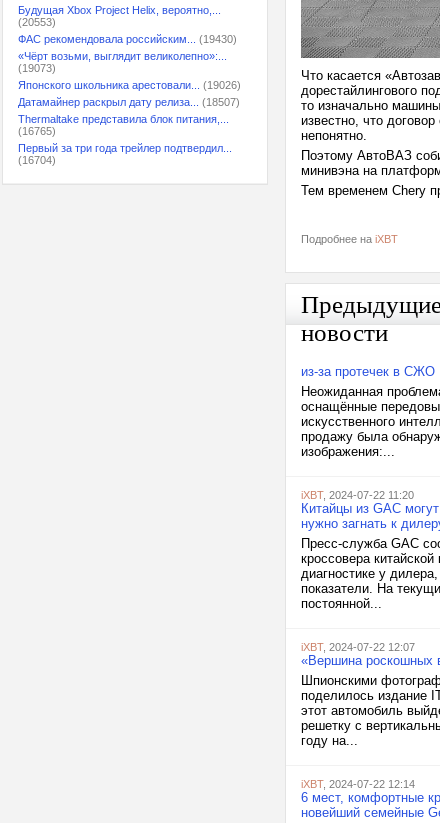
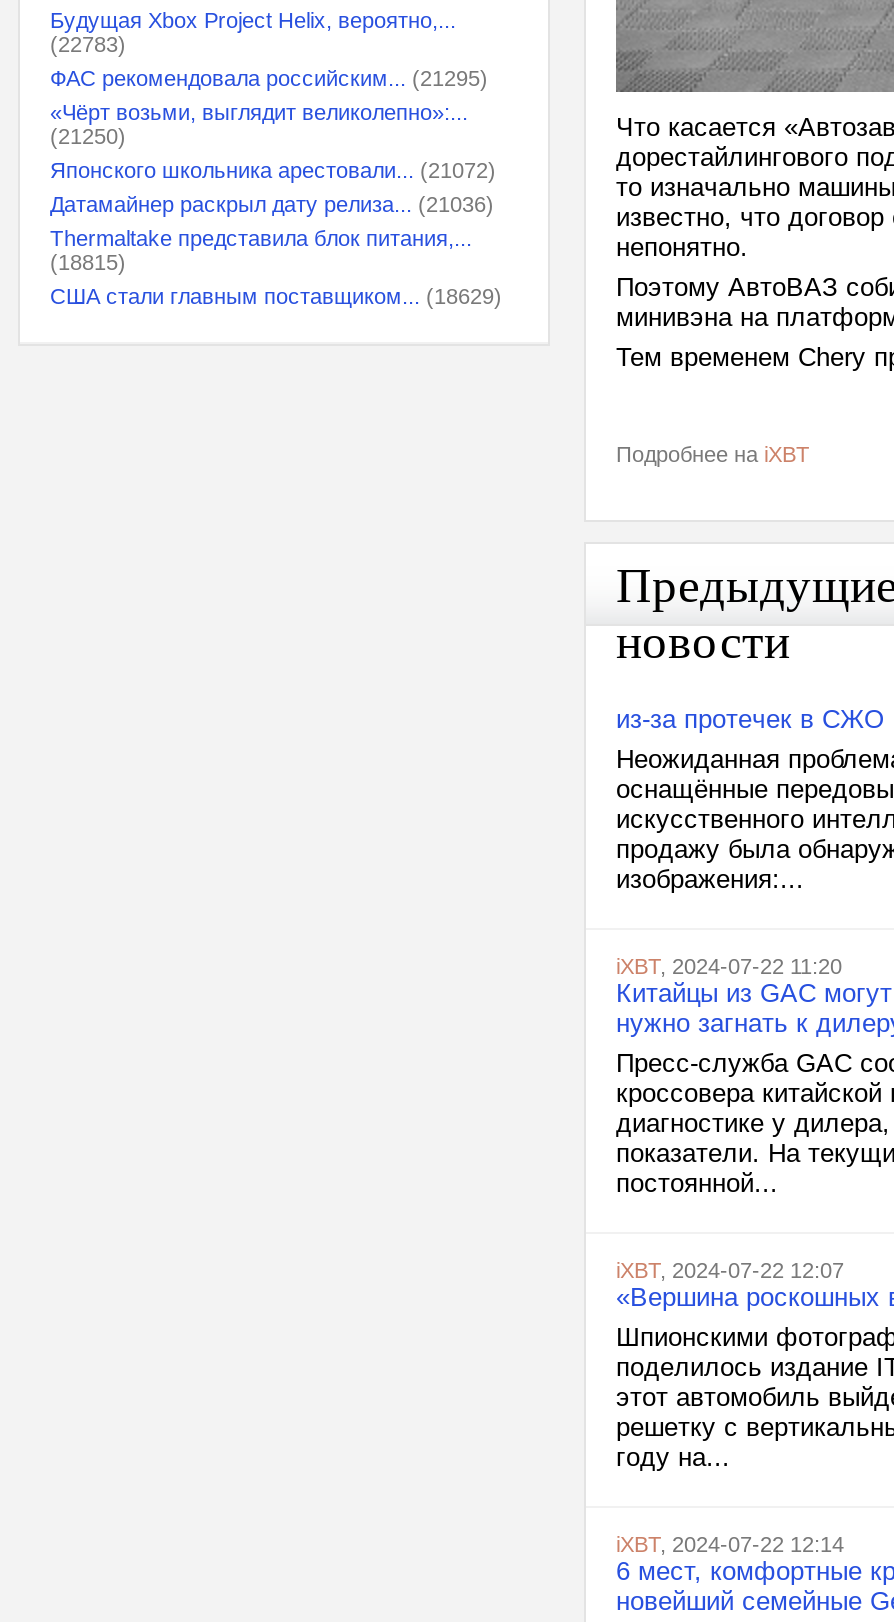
[18,16,56,28] (20553) -> [50,32,126,56] (22783)
[18,33,237,45] ФАС рекомендовала российским... (19430) -> [50,66,488,90] ФАС рекомендовала российским... (21295)
[18,62,56,74] (19073) -> [50,124,126,148] (21250)
[18,79,241,91] Японского школьника арестовали... (19026) -> [50,158,496,182] Японского школьника арестовали... (21072)
[18,96,240,108] Датамайнер раскрыл дату релиза... (18507) -> [50,192,494,216] Датамайнер раскрыл дату релиза... (21036)
[18,125,232,166] (16765) | Первый за три года трейлер подтвердил... | (16704) -> [50,250,502,308] (18815) | США стали главным поставщиком... (18629)

